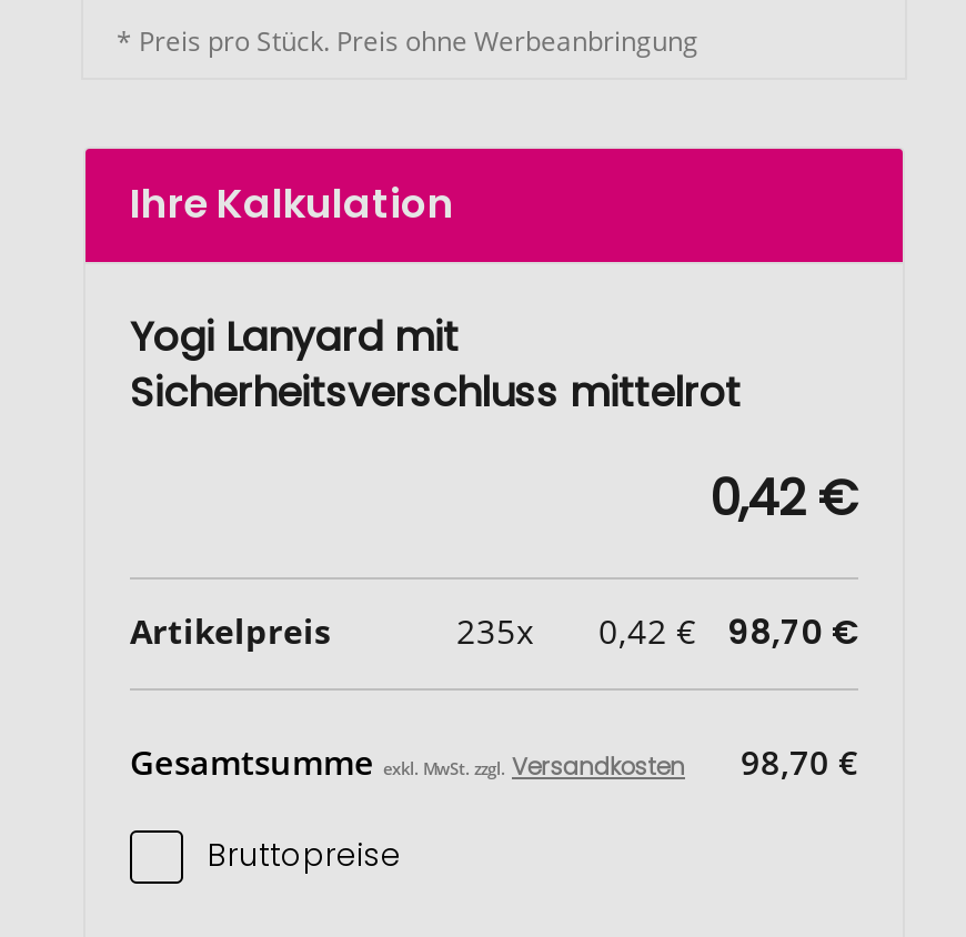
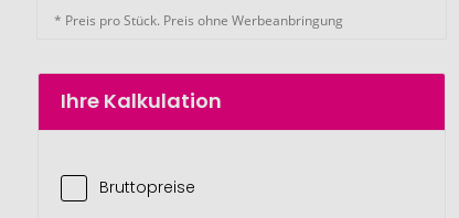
[130,308,858,783] Yogi Lanyard mit | Sicherheitsverschluss mittelrot | 0,42 € | Artikelpreis | 235x | 0,42 € | 98,70 € | Gesamtsumme exkl. MwSt. zzgl. Versandkosten | 98,70 € -> none

